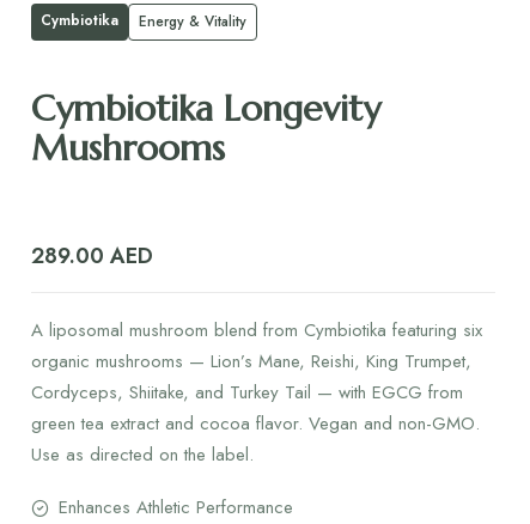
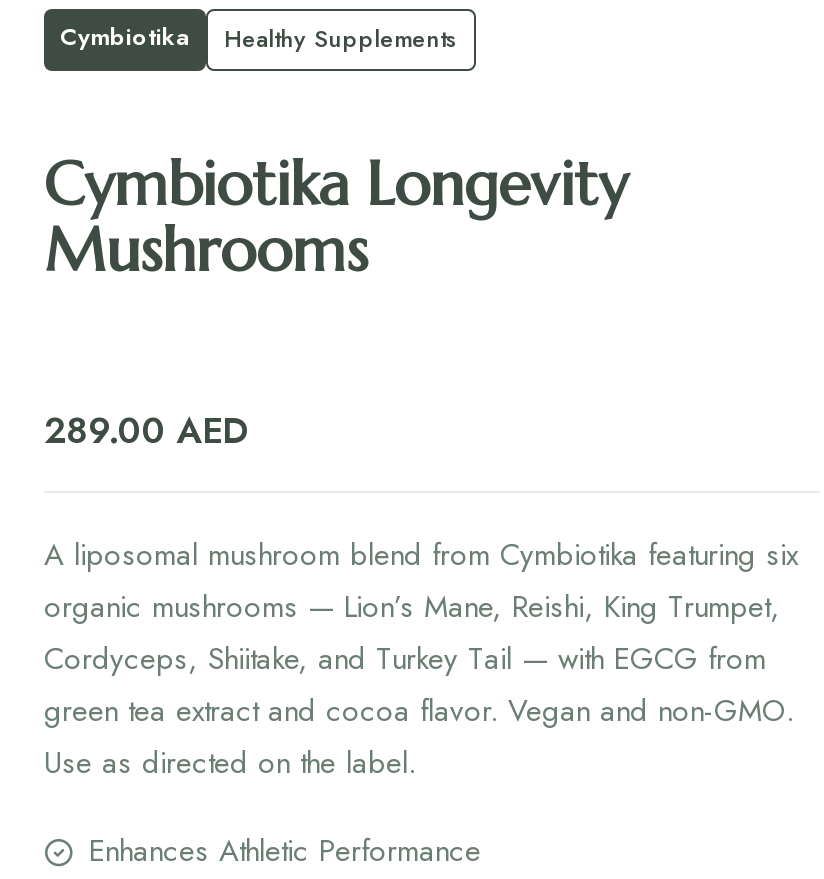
[139,11,246,33] Energy & Vitality -> [224,22,458,58] Healthy Supplements

